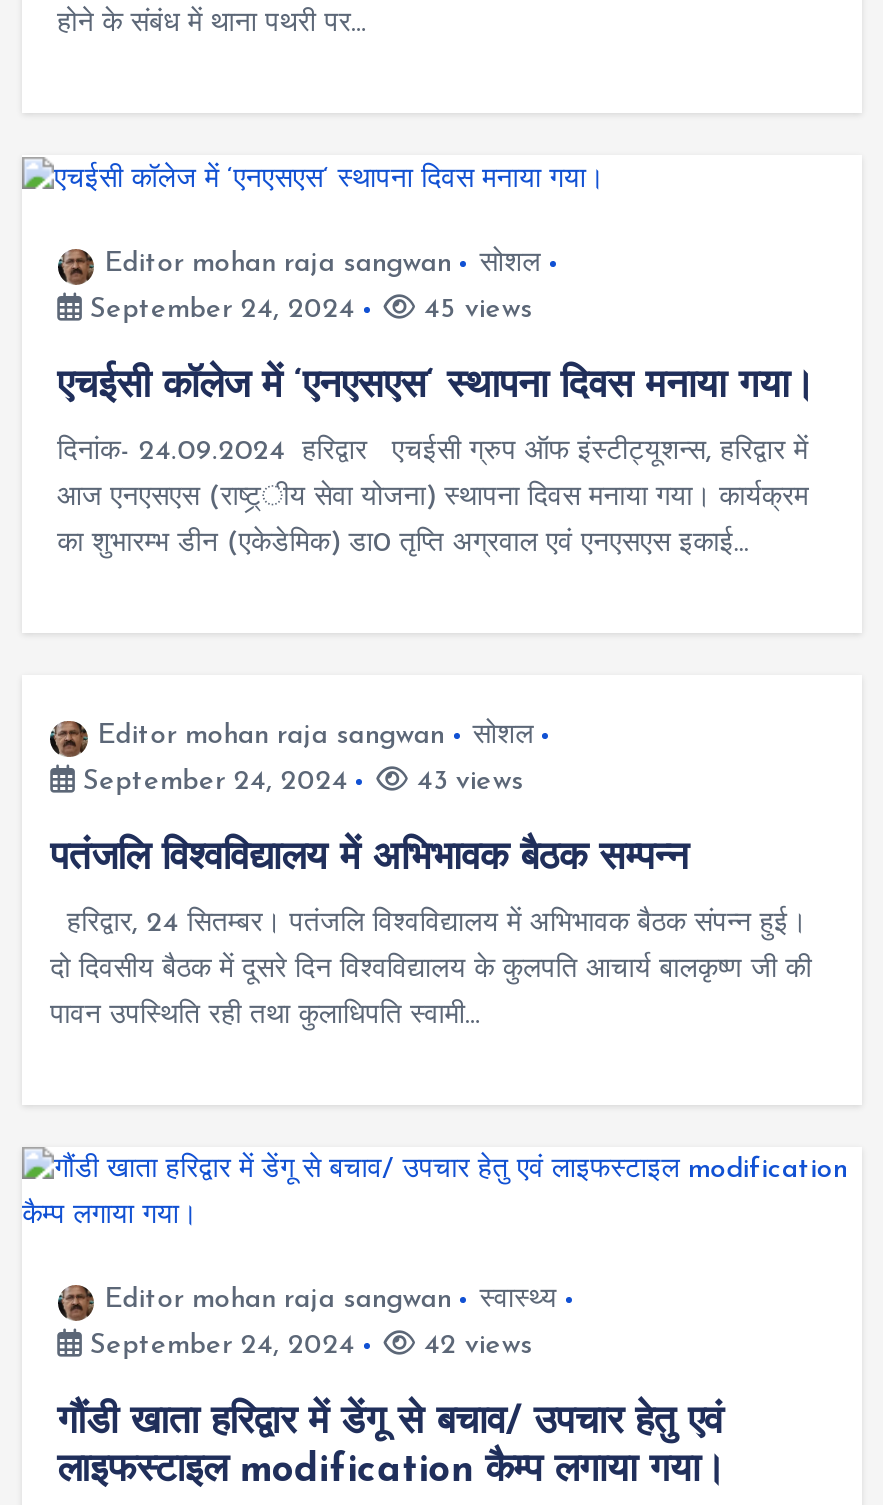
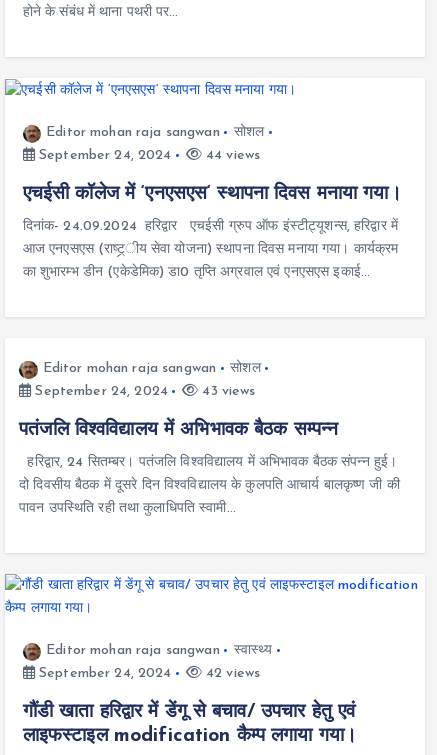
[416,296,532,326] 45 views -> [202,148,260,163] 44 views

